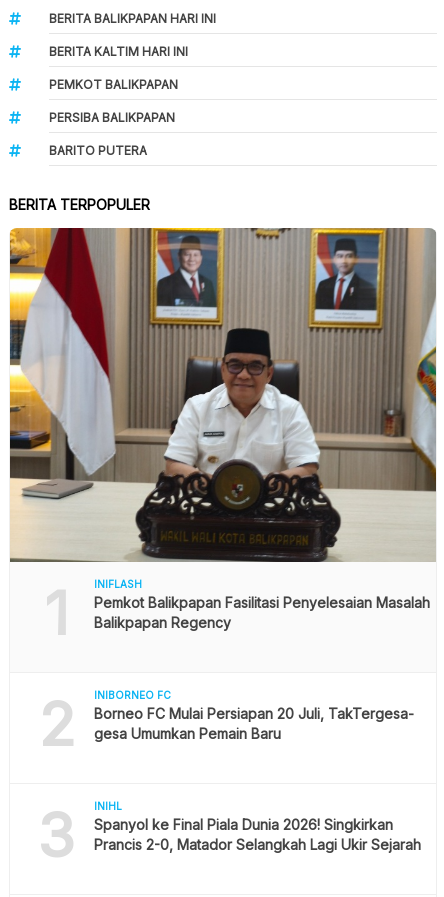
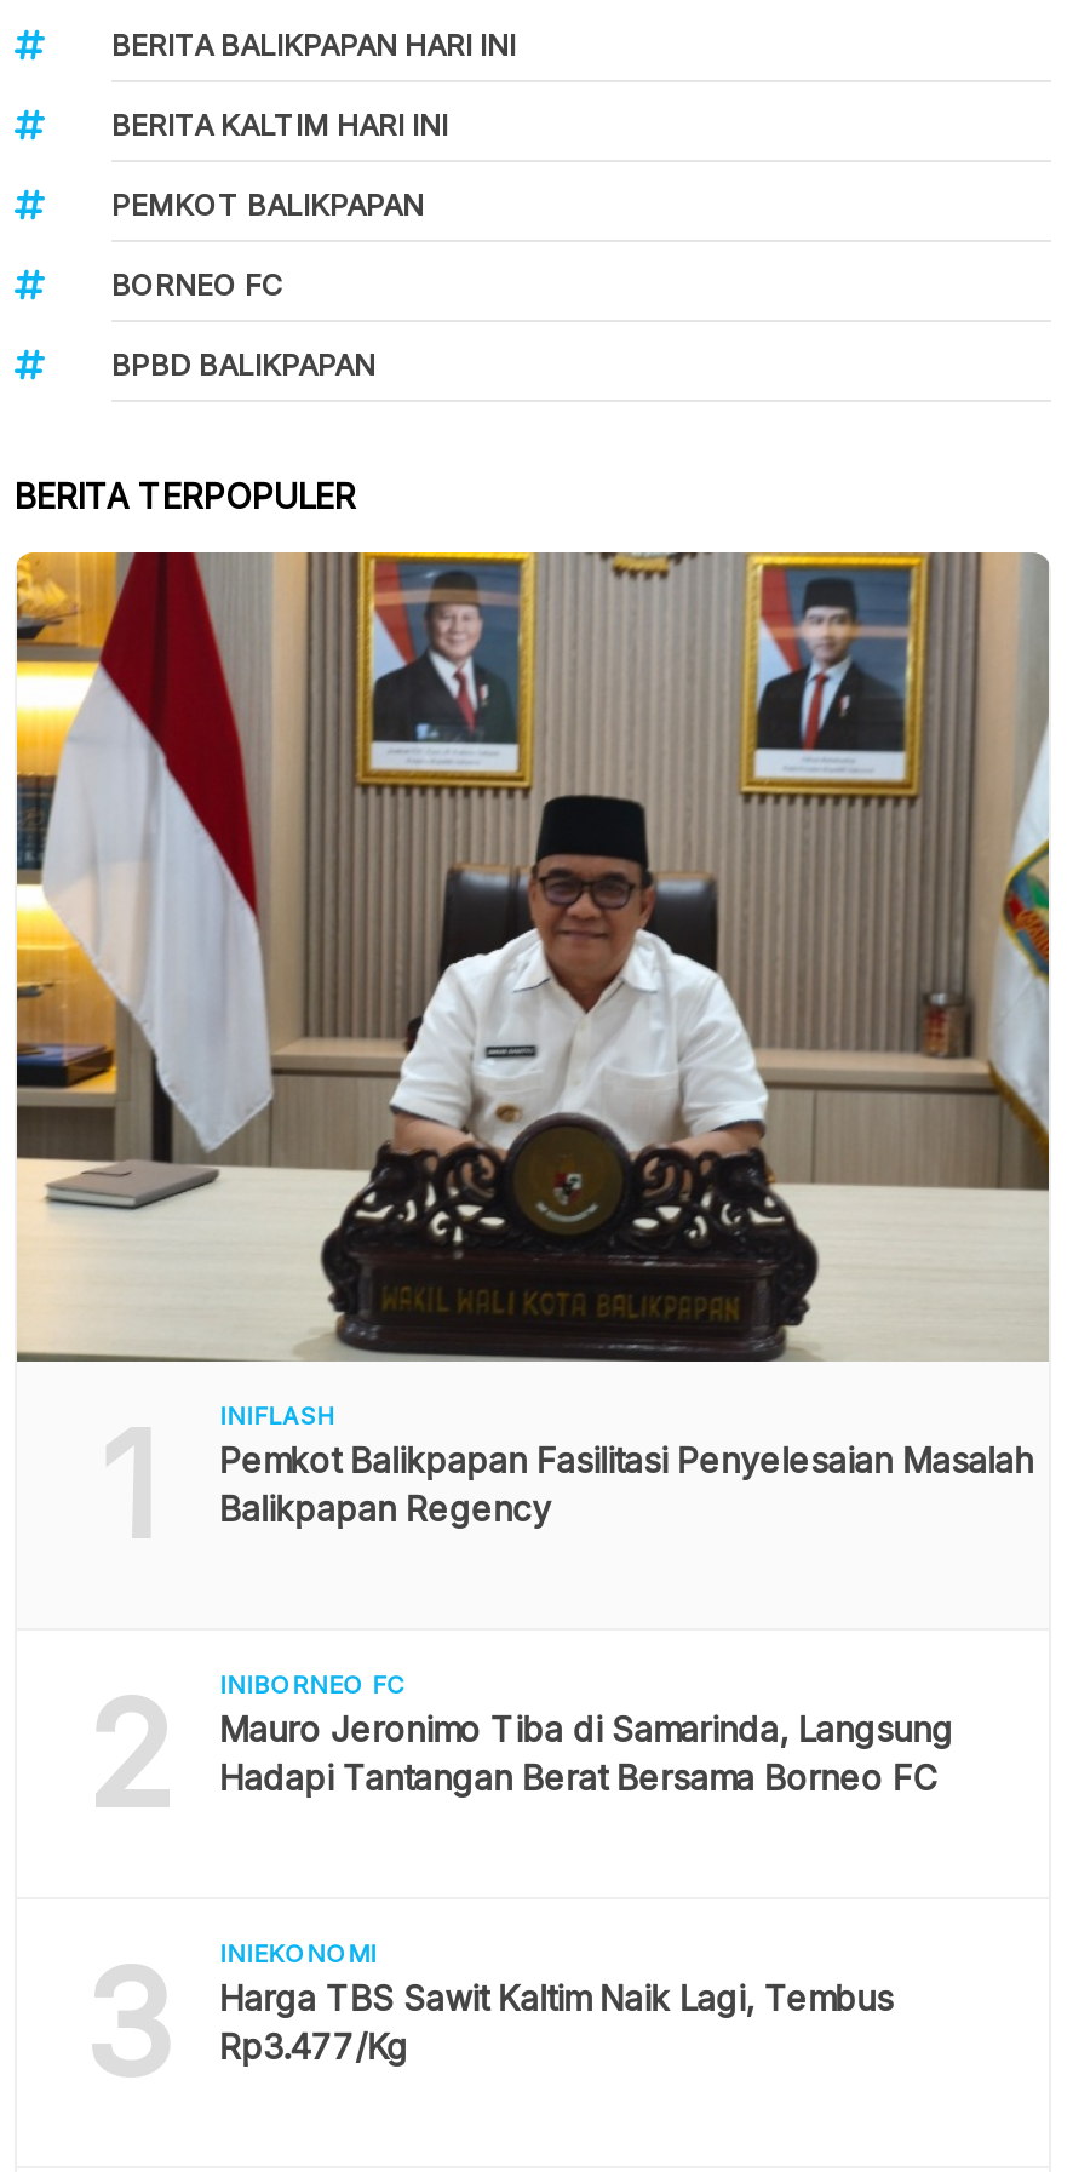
[49,110,175,125] PERSIBA BALIKPAPAN -> [111,267,283,304] BORNEO FC
[49,143,147,158] BARITO PUTERA -> [111,347,375,384] BPBD BALIKPAPAN
[94,705,414,742] Borneo FC Mulai Persiapan 20 Juli, TakTergesa- | gesa Umumkan Pemain Baru -> [220,1708,954,1797] Mauro Jeronimo Tiba di Samarinda, Langsung | Hadapi Tantangan Berat Bersama Borneo FC
[94,800,421,853] INIHL | Spanyol ke Final Piala Dunia 2026! Singkirkan | Prancis 2-0, Matador Selangkah Lagi Ukir Sejarah -> [220,1938,893,2066] INIEKONOMI | Harga TBS Sawit Kaltim Naik Lagi, Tembus | Rp3.477/Kg

